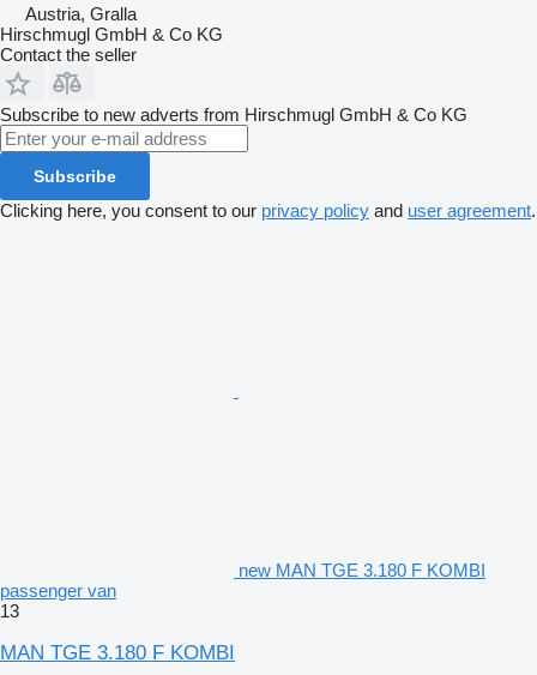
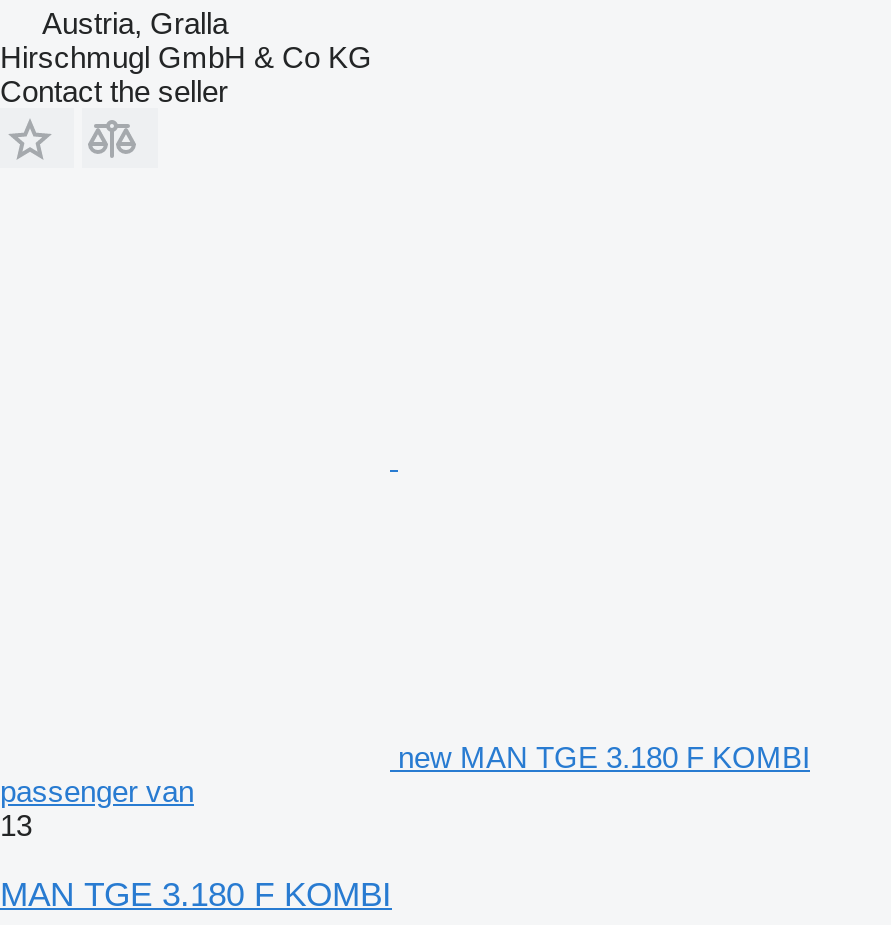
[0,104,536,220] Subscribe to new adverts from Hirschmugl GmbH & Co KG | Subscribe | Clicking here, you consent to our privacy policy and user agreement. -> none

